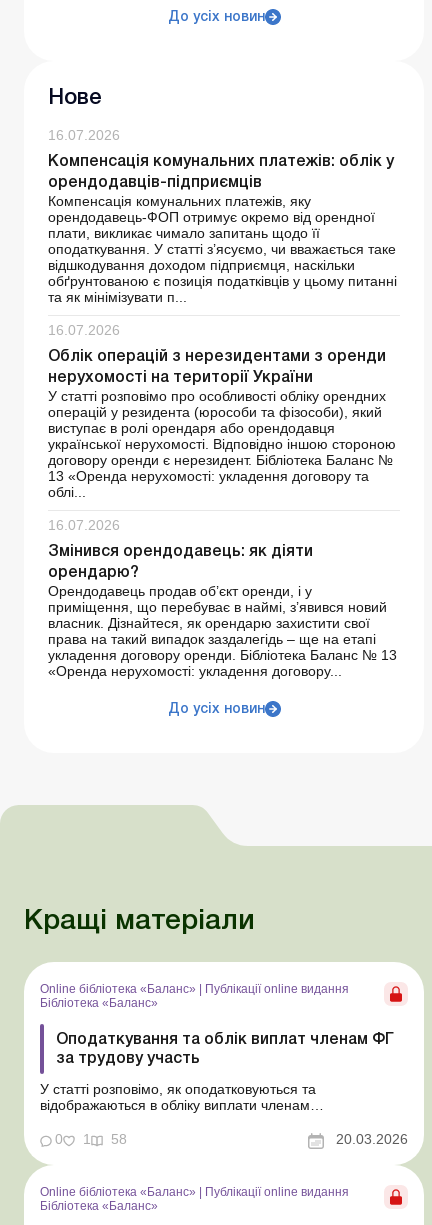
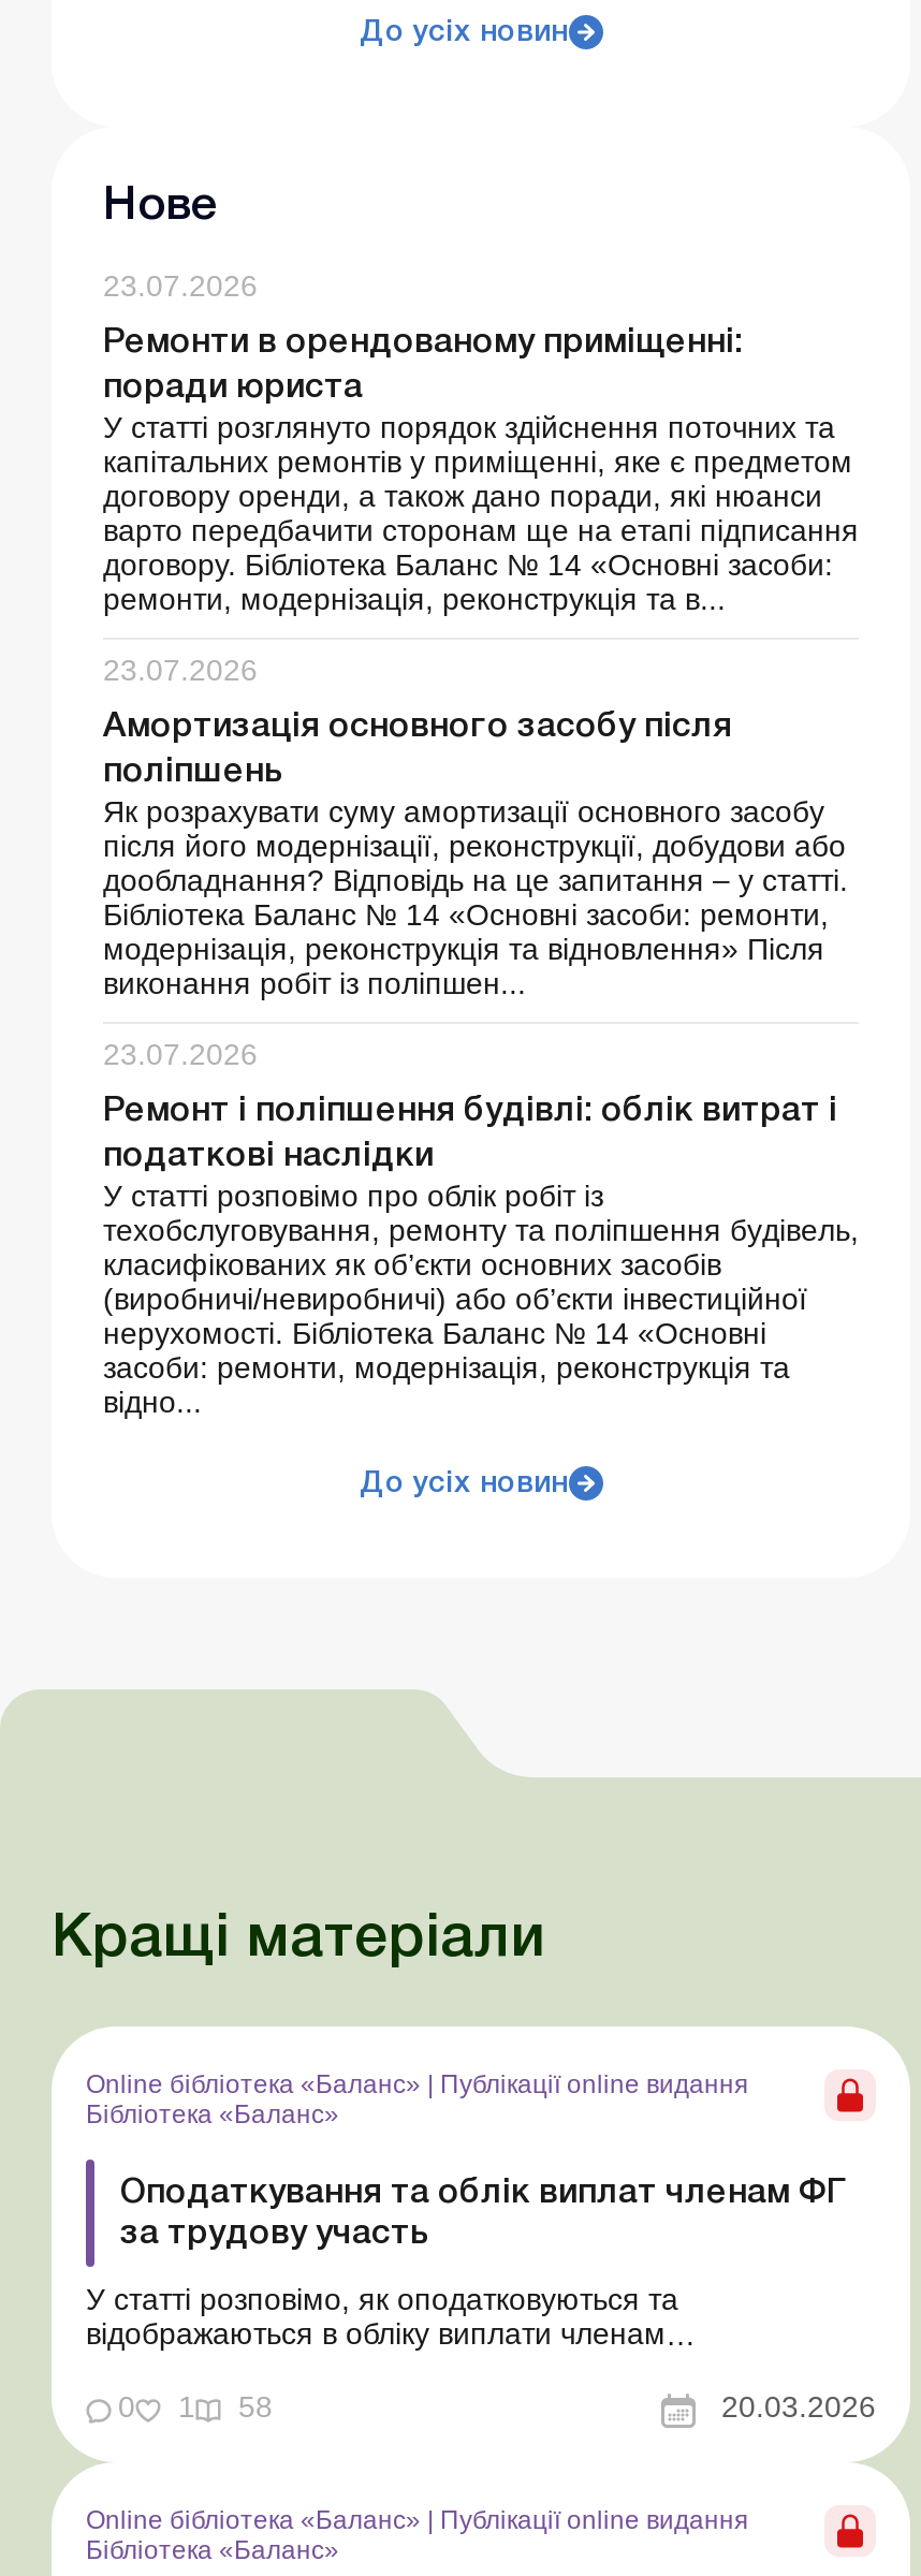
[48,127,120,143] 16.07.2026 -> [103,269,258,303] 23.07.2026
[48,155,394,169] Компенсація комунальних платежів: облік у -> [103,329,743,359] Ремонти в орендованому приміщенні:
[48,176,397,305] орендодавців-підприємців | Компенсація комунальних платежів, яку | орендодавець-ФОП отримує окремо від орендної | плати, викликає чимало запитань щодо її | оподаткування. У статті з’ясуємо, чи вважається таке | відшкодування доходом підприємця, наскільки | обґрунтованою є позиція податківців у цьому питанні | та як мінімізувати п... -> [103,374,859,617] поради юриста | У статті розглянуто порядок здійснення поточних та | капітальних ремонтів у приміщенні, яке є предметом | договору оренди, а також дано поради, які нюанси | варто передбачити сторонам ще на етапі підписання | договору. Бібліотека Баланс № 14 «Основні засоби: | ремонти, модернізація, реконструкція та в...
[48,322,120,338] 16.07.2026 -> [103,653,258,688] 23.07.2026
[48,350,386,364] Облік операцій з нерезидентами з оренди -> [103,713,732,743] Амортизація основного засобу після
[48,371,396,500] нерухомості на території України | У статті розповімо про особливості обліку орендних | операцій у резидента (юрособи та фізособи), який | виступає в ролі орендаря або орендодавця | української нерухомості. Відповідно іншою стороною | договору оренди є нерезидент. Бібліотека Баланс № | 13 «Оренда нерухомості: укладення договору та | облі... -> [103,758,848,1001] поліпшень | Як розрахувати суму амортизації основного засобу | після його модернізації, реконструкції, добудови або | дообладнання? Відповідь на це запитання – у статті. | Бібліотека Баланс № 14 «Основні засоби: ремонти, | модернізація, реконструкція та відновлення» Після | виконання робіт із поліпшен...
[48,517,120,533] 16.07.2026 -> [103,1037,258,1072] 23.07.2026
[48,545,313,559] Змінився орендодавець: як діяти -> [103,1098,837,1128] Ремонт і поліпшення будівлі: облік витрат і
[48,566,397,679] орендарю? | Орендодавець продав об’єкт оренди, і у | приміщення, що перебуває в наймі, з’явився новий | власник. Дізнайтеся, як орендарю захистити свої | права на такий випадок заздалегідь – ще на етапі | укладення договору оренди. Бібліотека Баланс № 13 | «Оренда нерухомості: укладення договору... -> [103,1143,859,1420] податкові наслідки | У статті розповімо про облік робіт із | техобслуговування, ремонту та поліпшення будівель, | класифікованих як об’єкти основних засобів | (виробничі/невиробничі) або об’єкти інвестиційної | нерухомості. Бібліотека Баланс № 14 «Основні | засоби: ремонти, модернізація, реконструкція та | відно...

